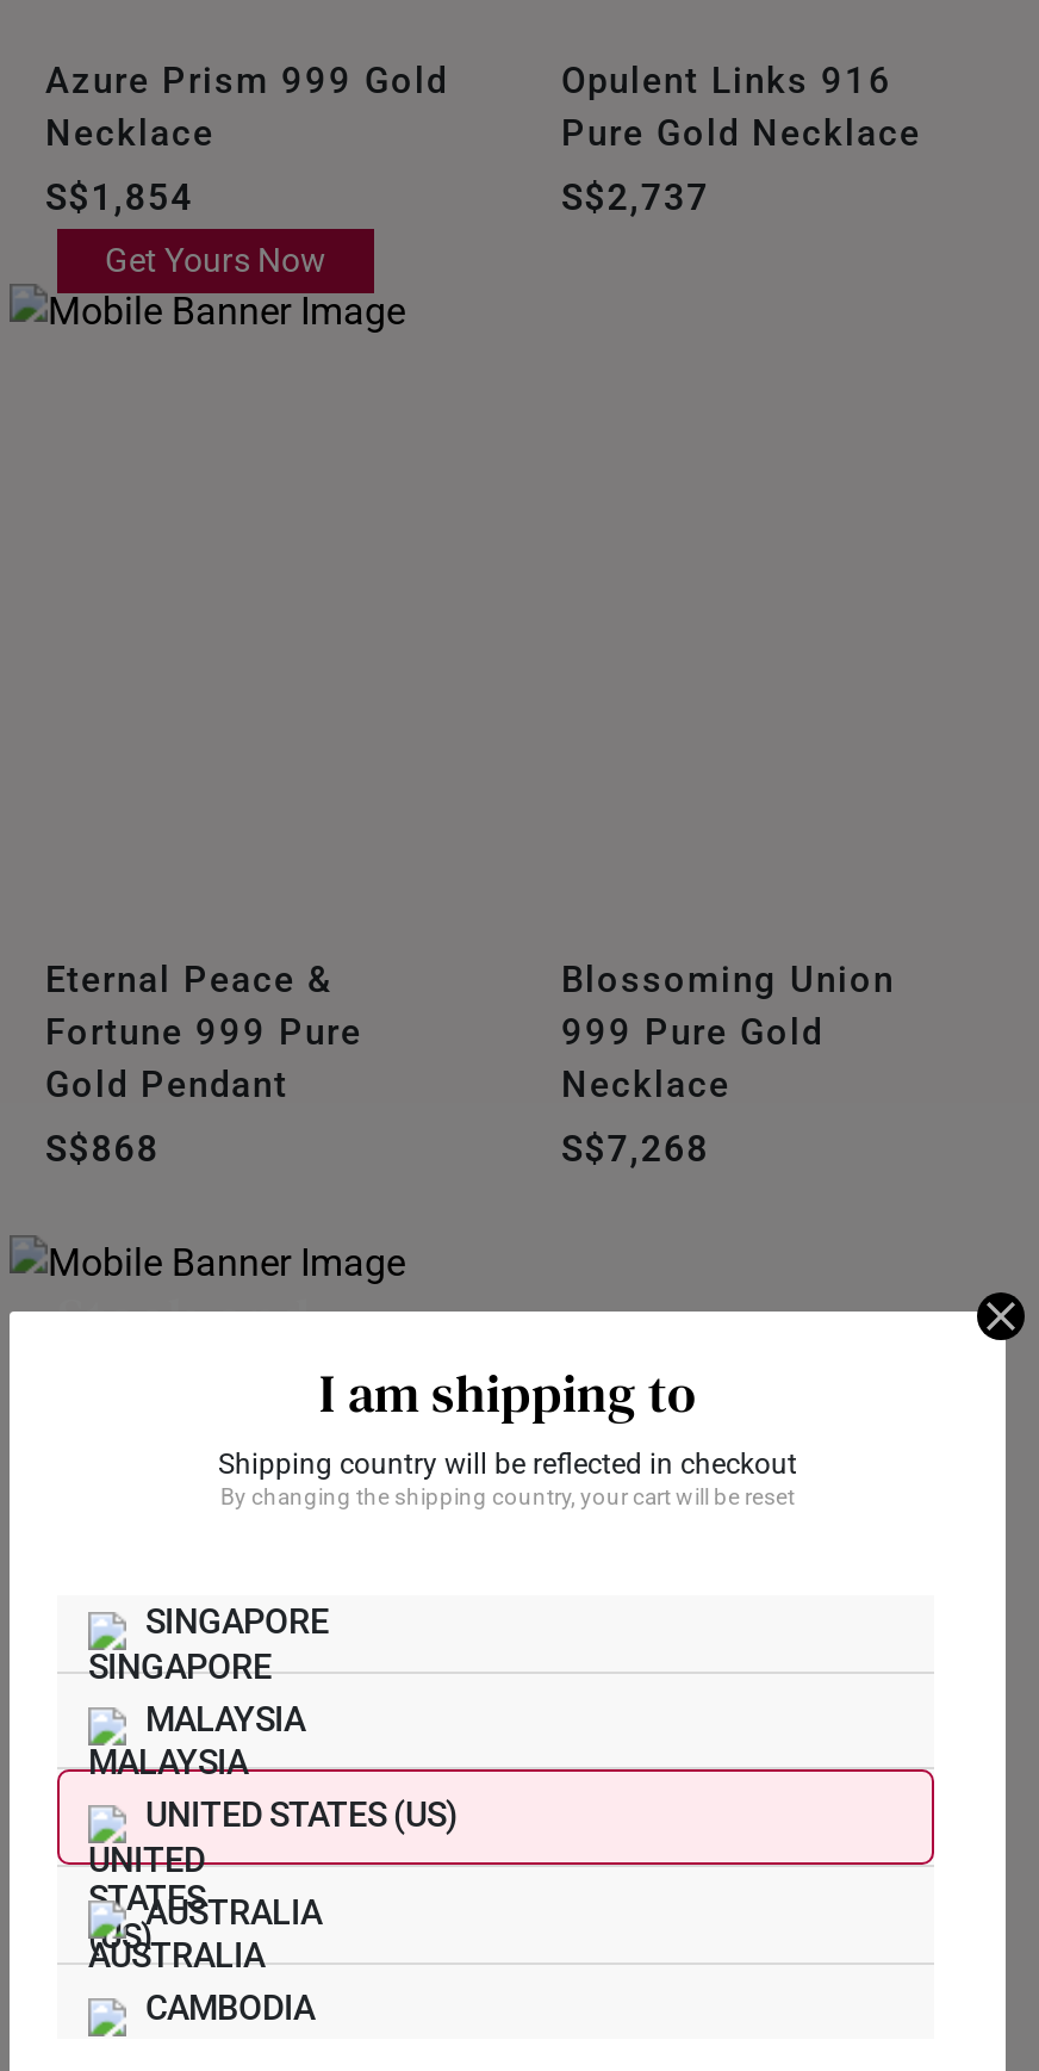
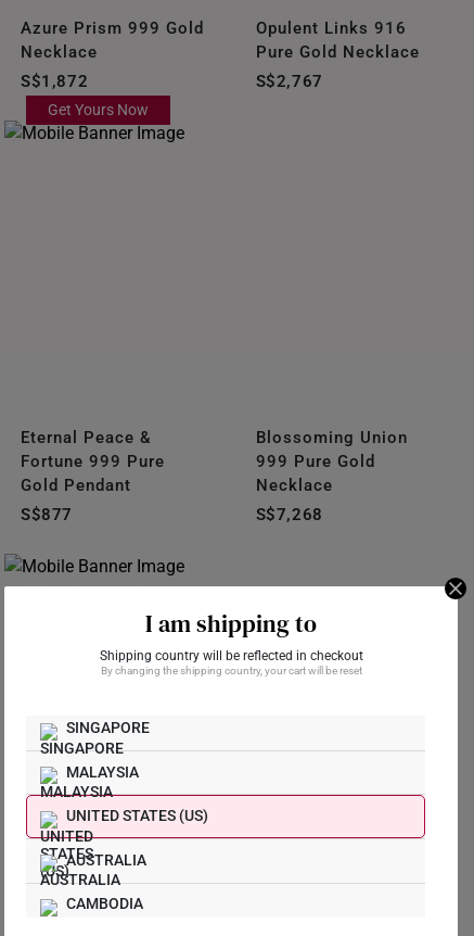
[45,176,194,219] S$1,854 -> [21,72,88,91] S$1,872
[561,176,709,219] S$2,737 -> [255,72,323,91] S$2,767
[45,1128,160,1171] S$868 -> [21,505,73,524] S$877

